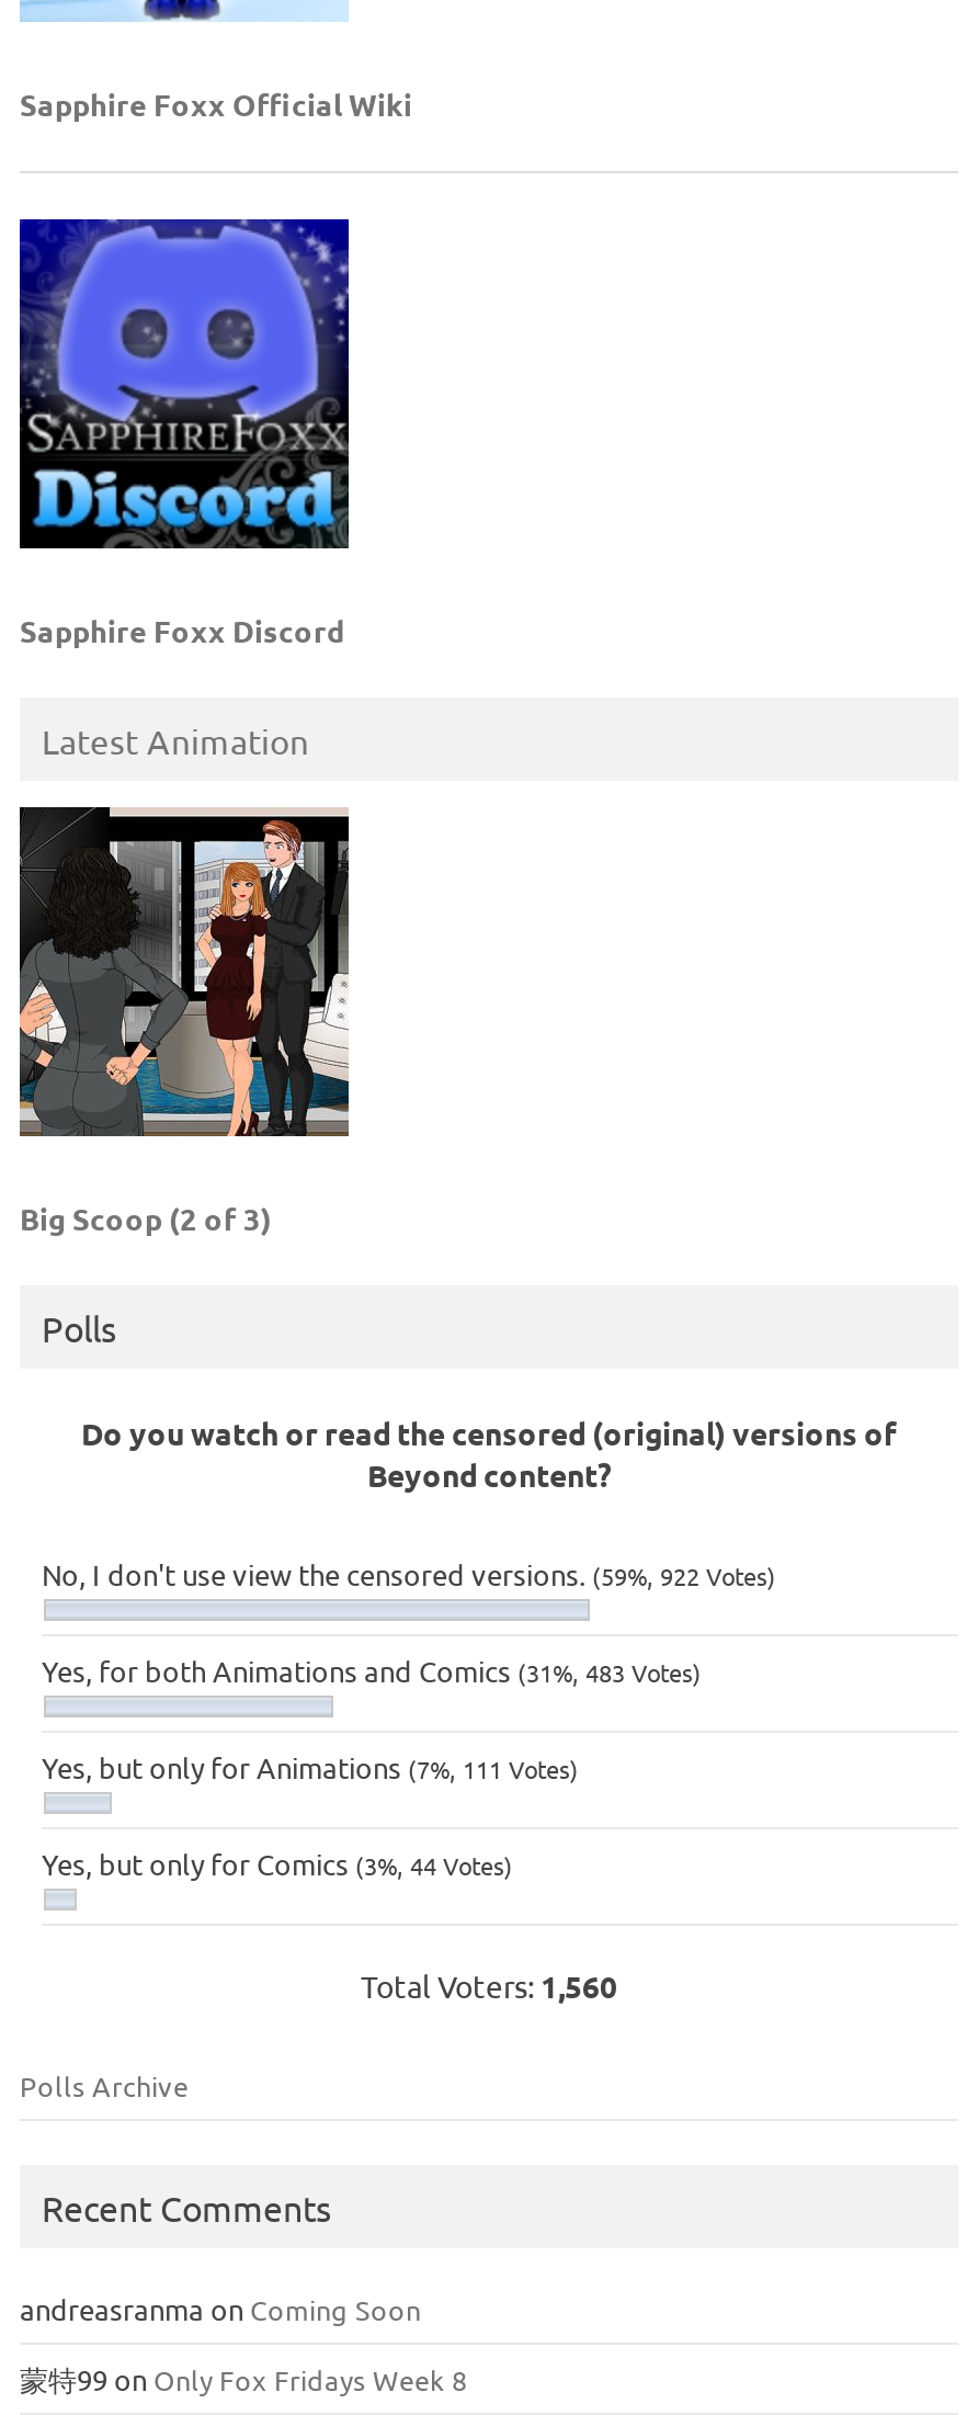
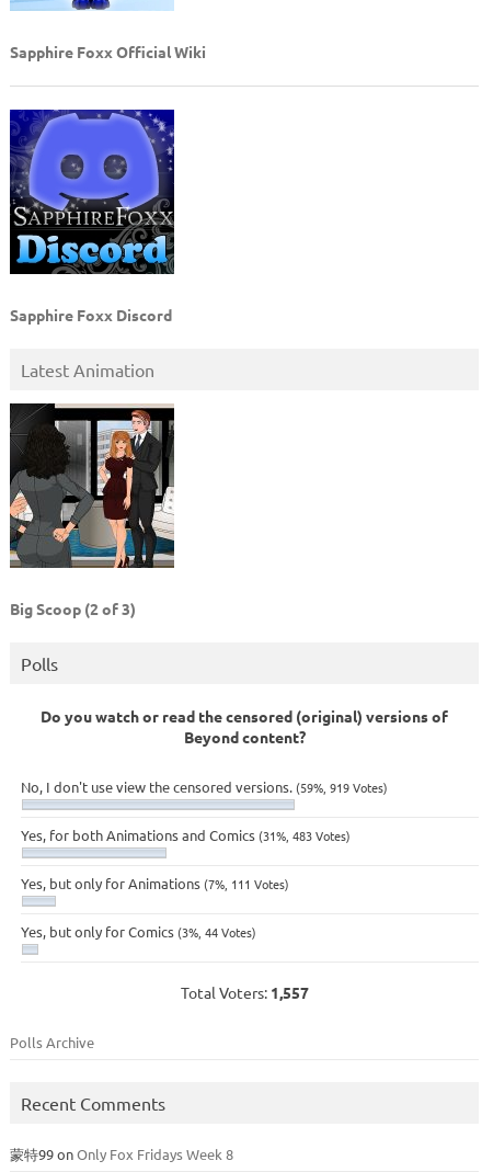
[42,1555,776,1592] No, I don't use view the censored versions. (59%, 922 Votes) -> [21,777,388,796] No, I don't use view the censored versions. (59%, 919 Votes)
[361,1965,617,2005] Total Voters: 1,560 -> [180,982,308,1002] Total Voters: 1,557
[20,2290,421,2327] andreasranma on Coming Soon -> none

